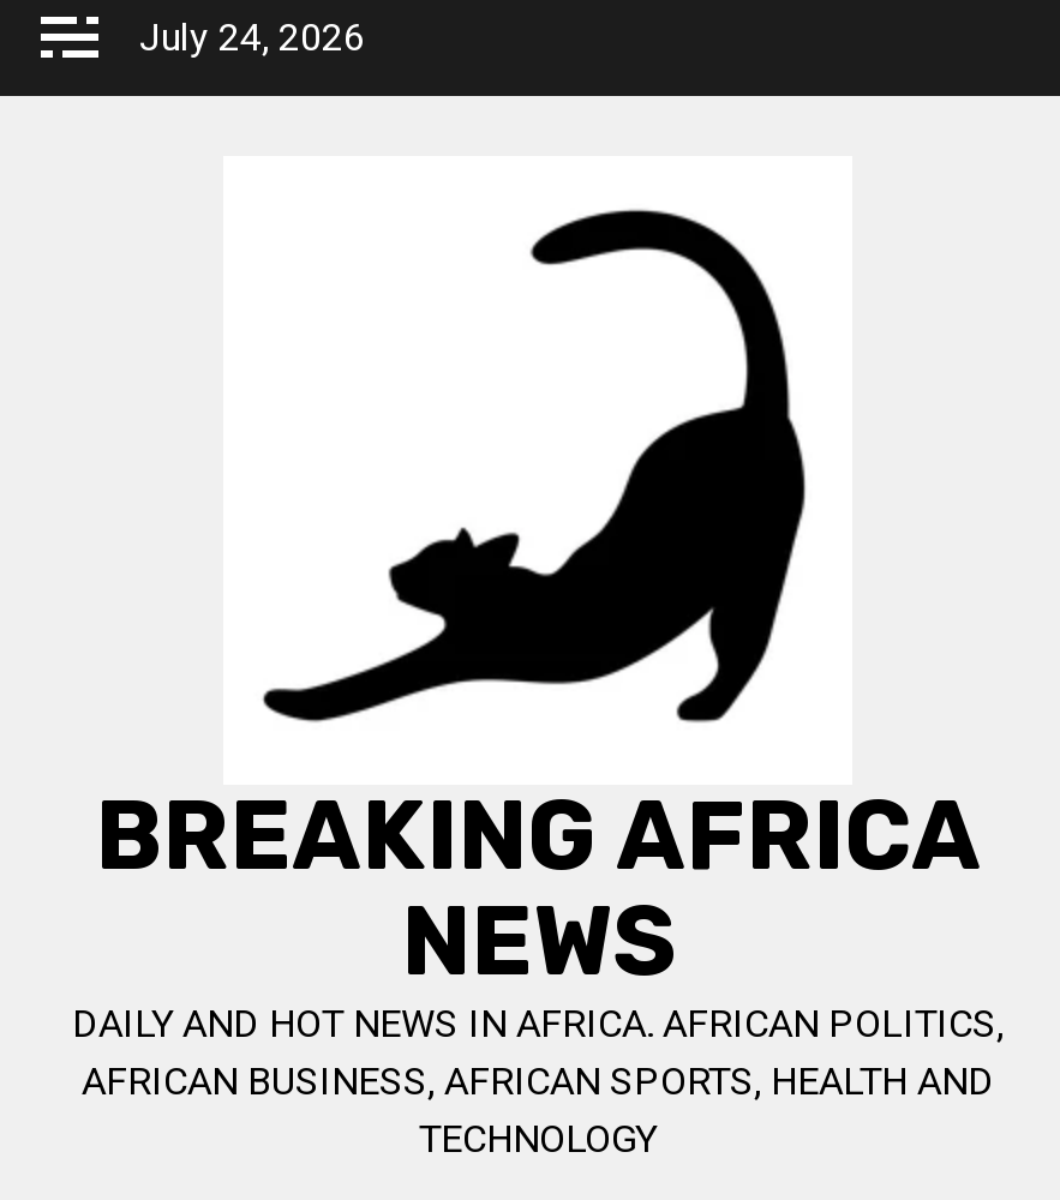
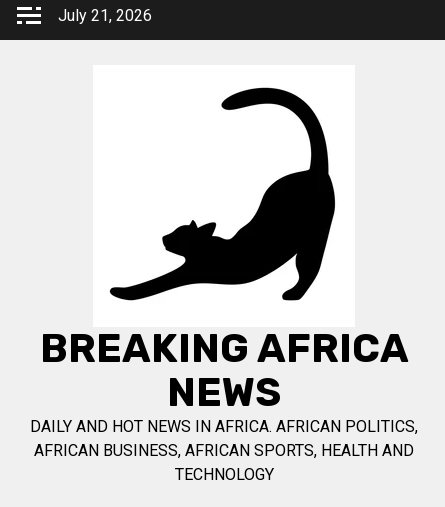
[139,14,365,60] July 24, 2026 -> [58,6,152,25] July 21, 2026

